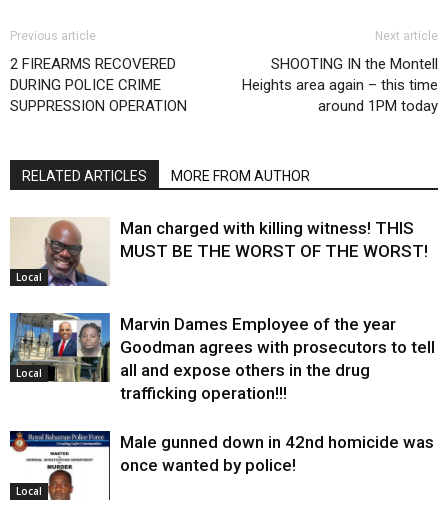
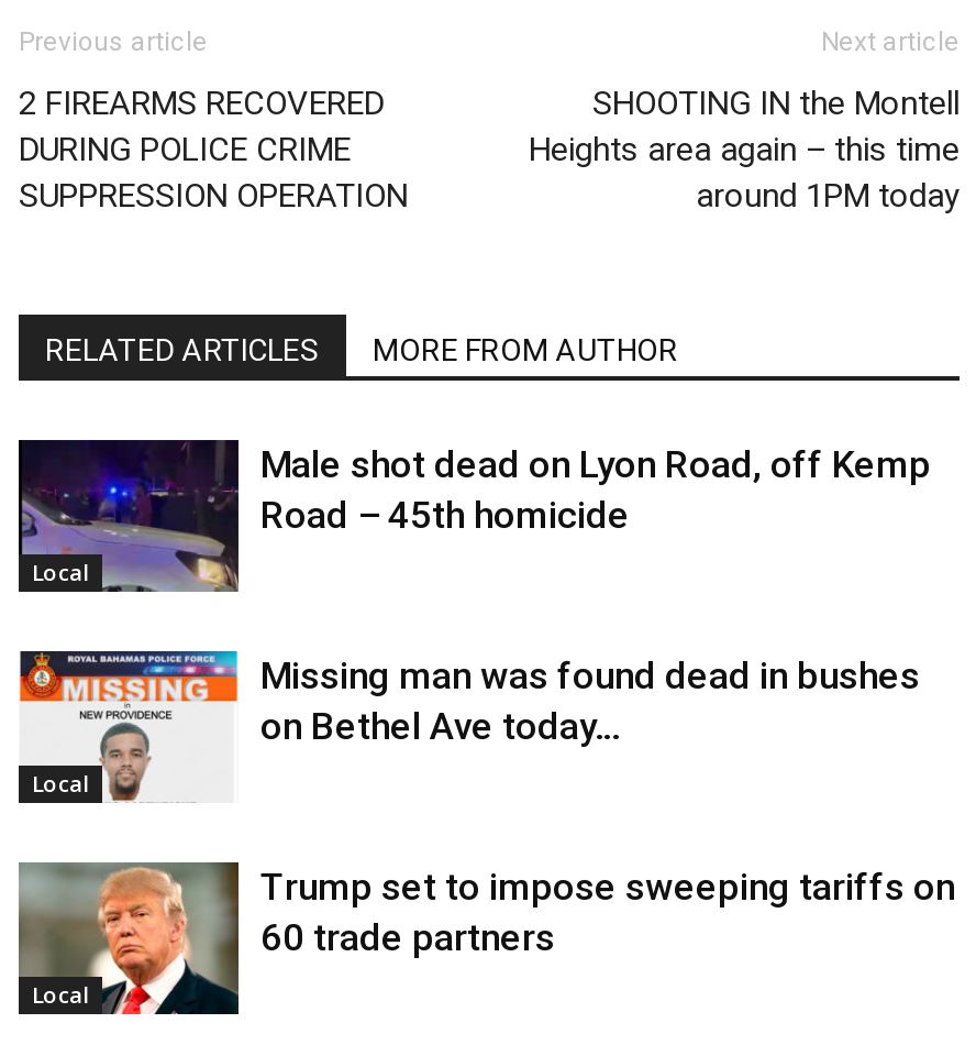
[10,217,428,287] [image] | Man charged with killing witness! THIS | MUST BE THE WORST OF THE WORST! -> [16,438,931,594] [image] | Male shot dead on Lyon Road, off Kemp | Road – 45th homicide
[9,312,435,403] [image] | Marvin Dames Employee of the year | Goodman agrees with prosecutors to tell | all and expose others in the drug | trafficking operation!!! -> [16,649,920,801] [image] | Missing man was found dead in bushes | on Bethel Ave today…
[10,430,434,501] [image] | Male gunned down in 42nd homicide was | once wanted by police! -> [16,860,955,1016] [image] | Trump set to impose sweeping tariffs on | 60 trade partners

